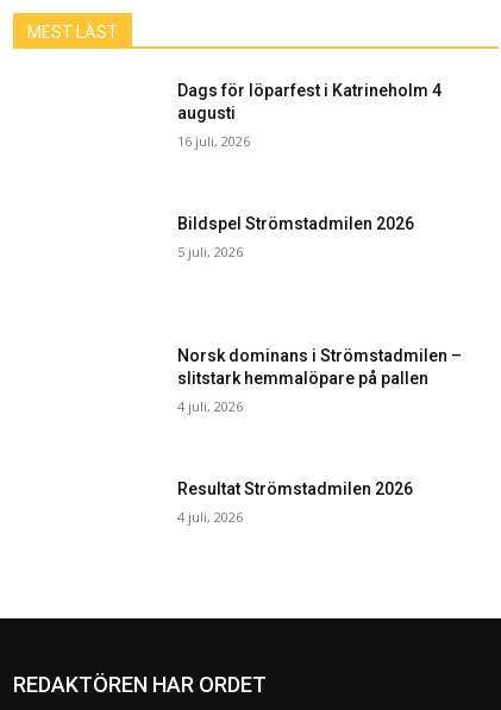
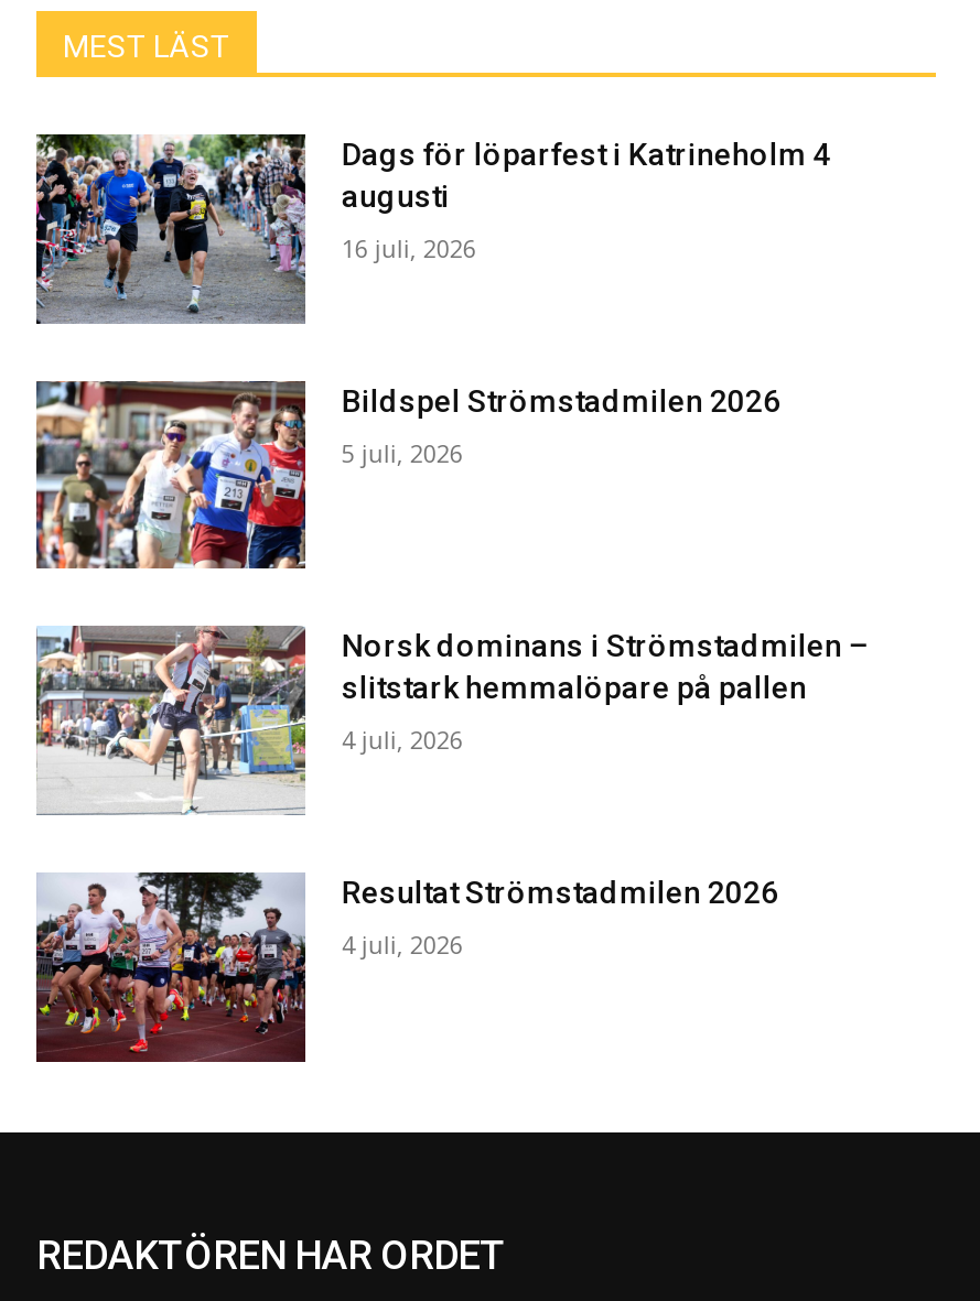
none -> [34,132,308,326] [image]
none -> [34,379,308,571] [image]
none -> [34,624,308,815] [image]
none -> [34,870,308,1064] [image]

